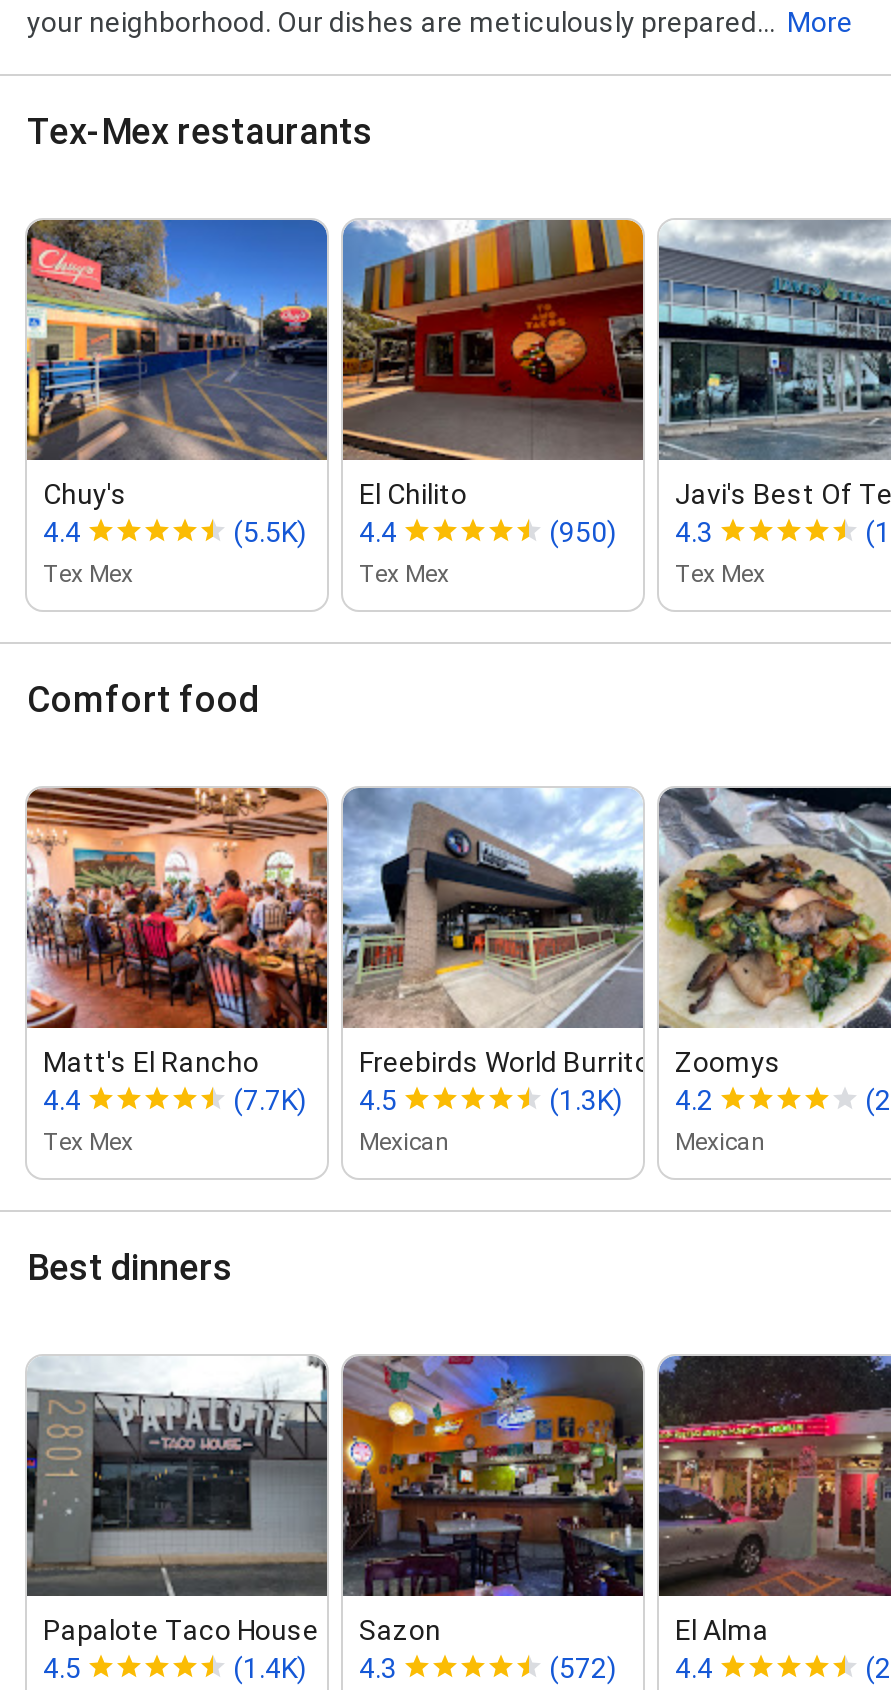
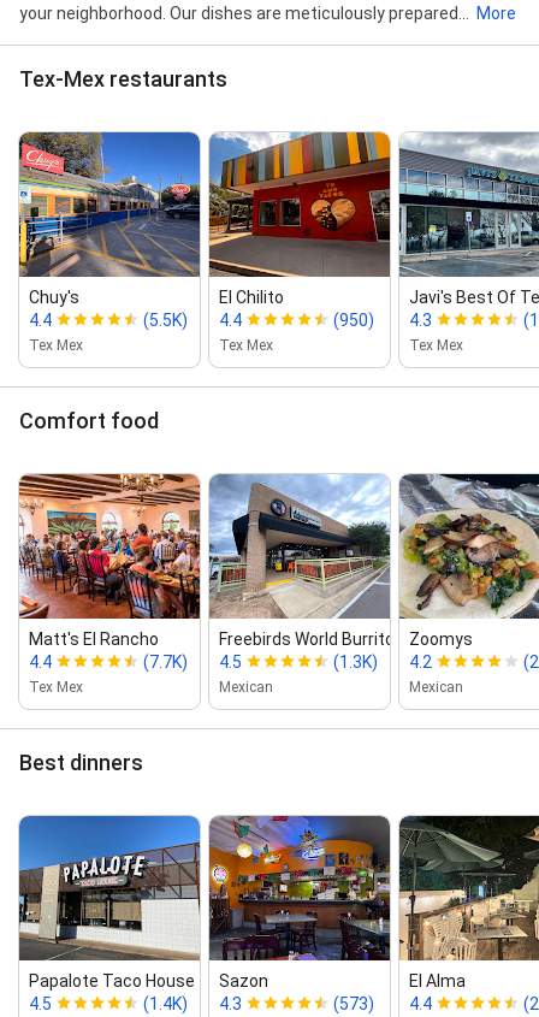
[25,1356,329,1596] [image] -> [18,815,201,960] [image]
[549,1354,885,1683] [image] | (572) 4.4 -> [333,815,535,1013] [image] | (573) 4.4

